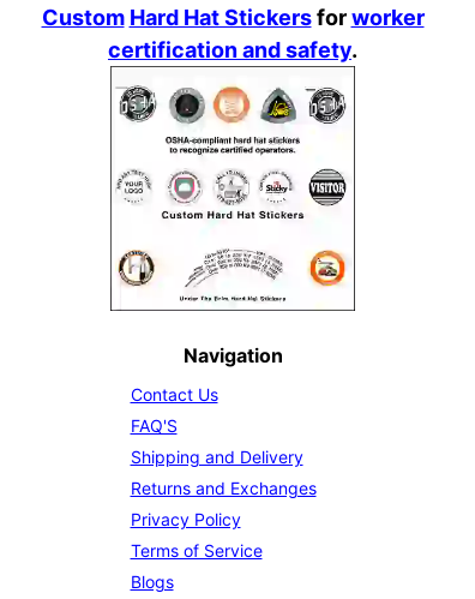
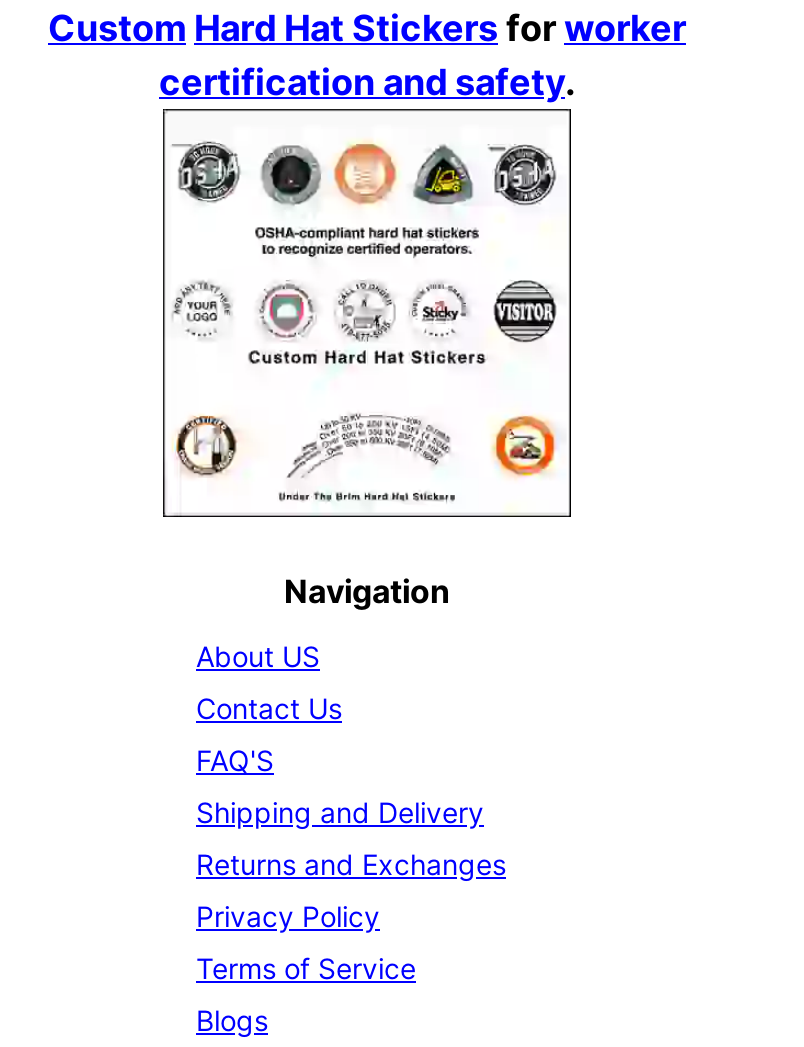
none -> [196,639,320,673] About US

